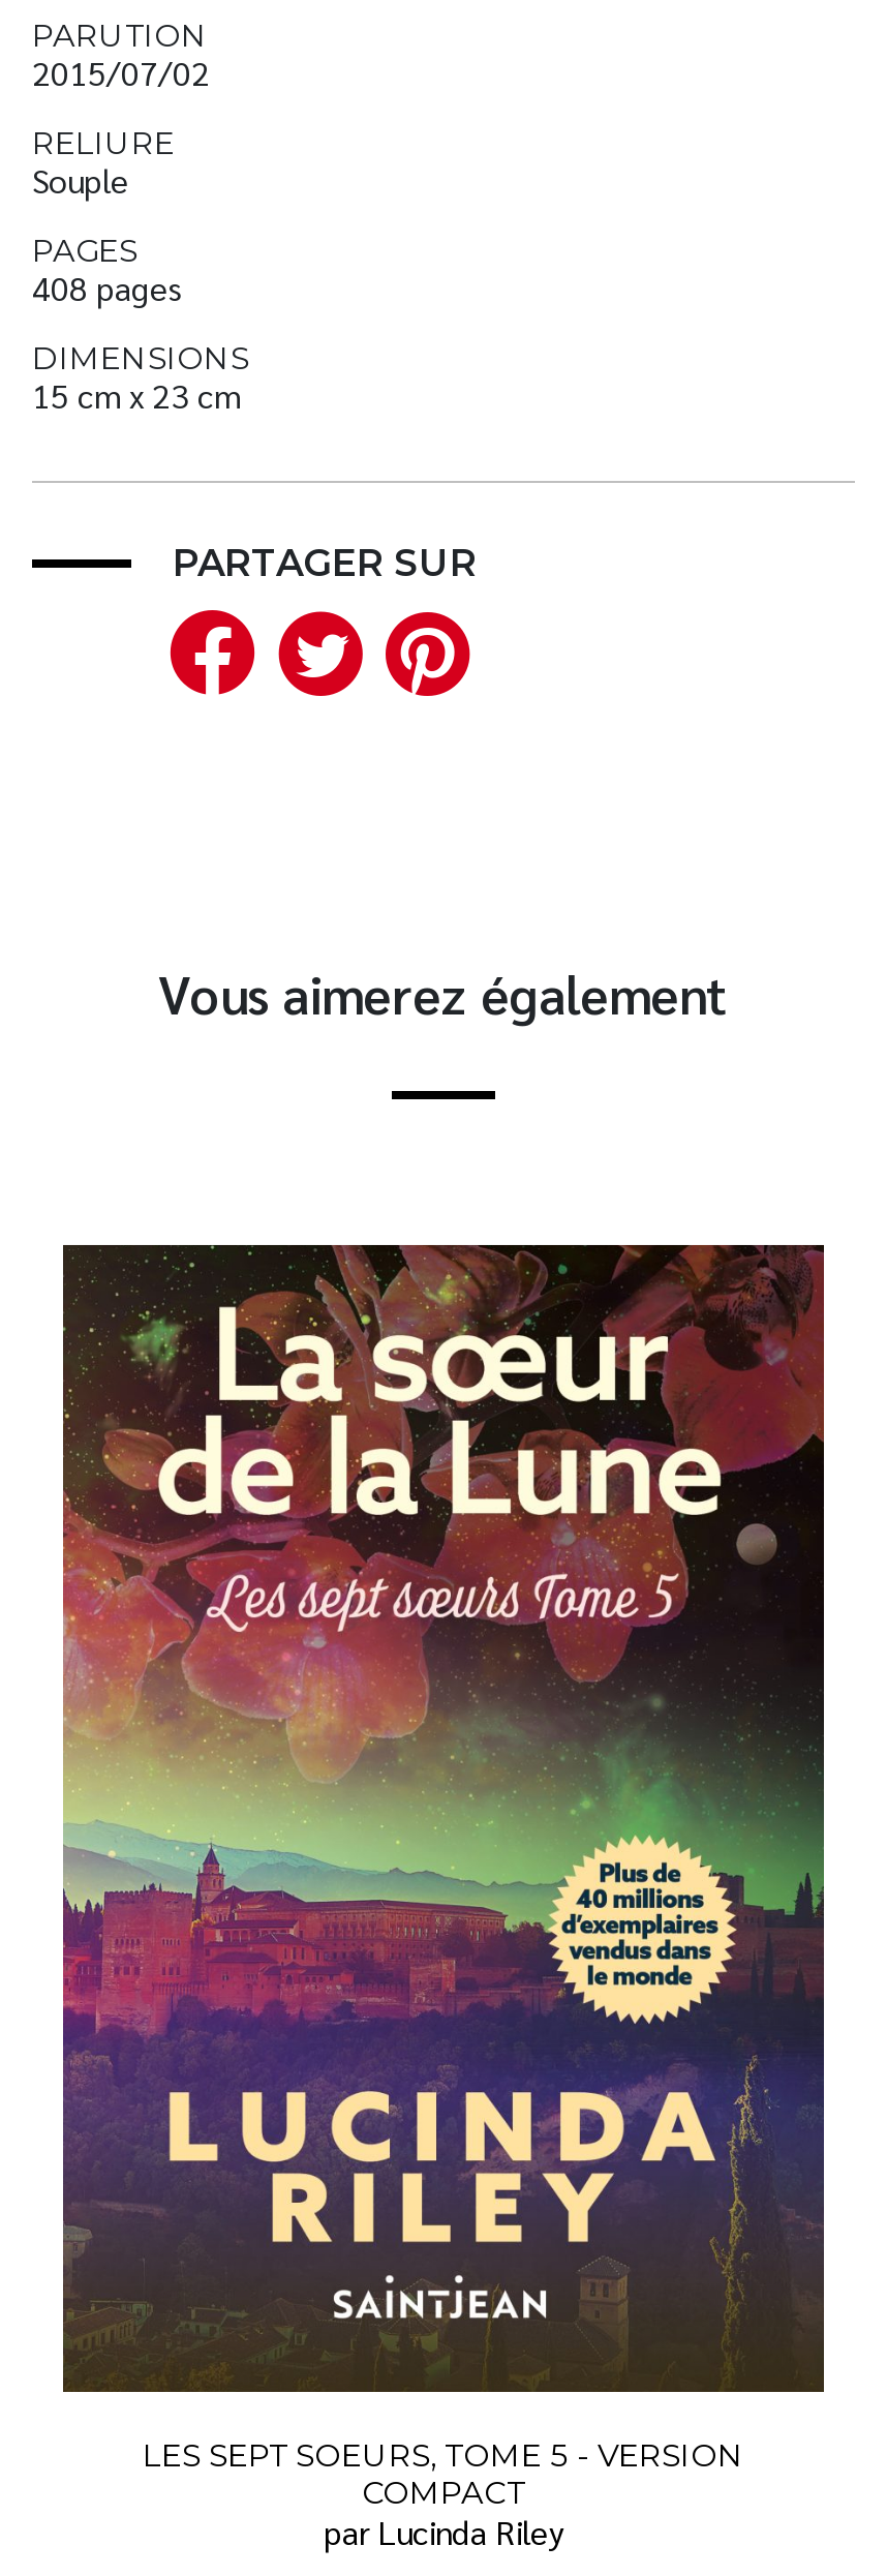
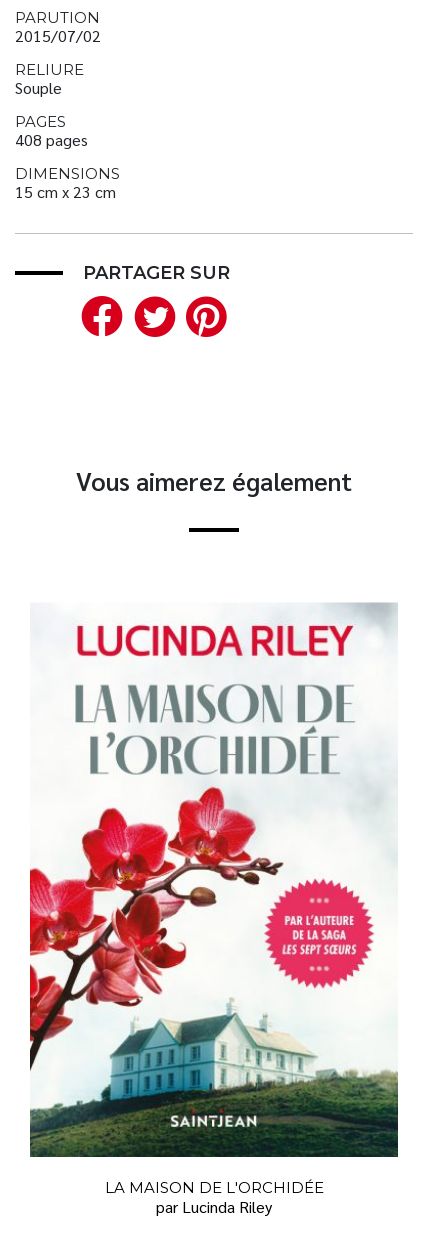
[61,1242,826,2512] [image] | LES SEPT SOEURS, TOME 5 - VERSION | COMPACT -> [29,602,399,1197] [image] | LA MAISON DE L'ORCHIDÉE

